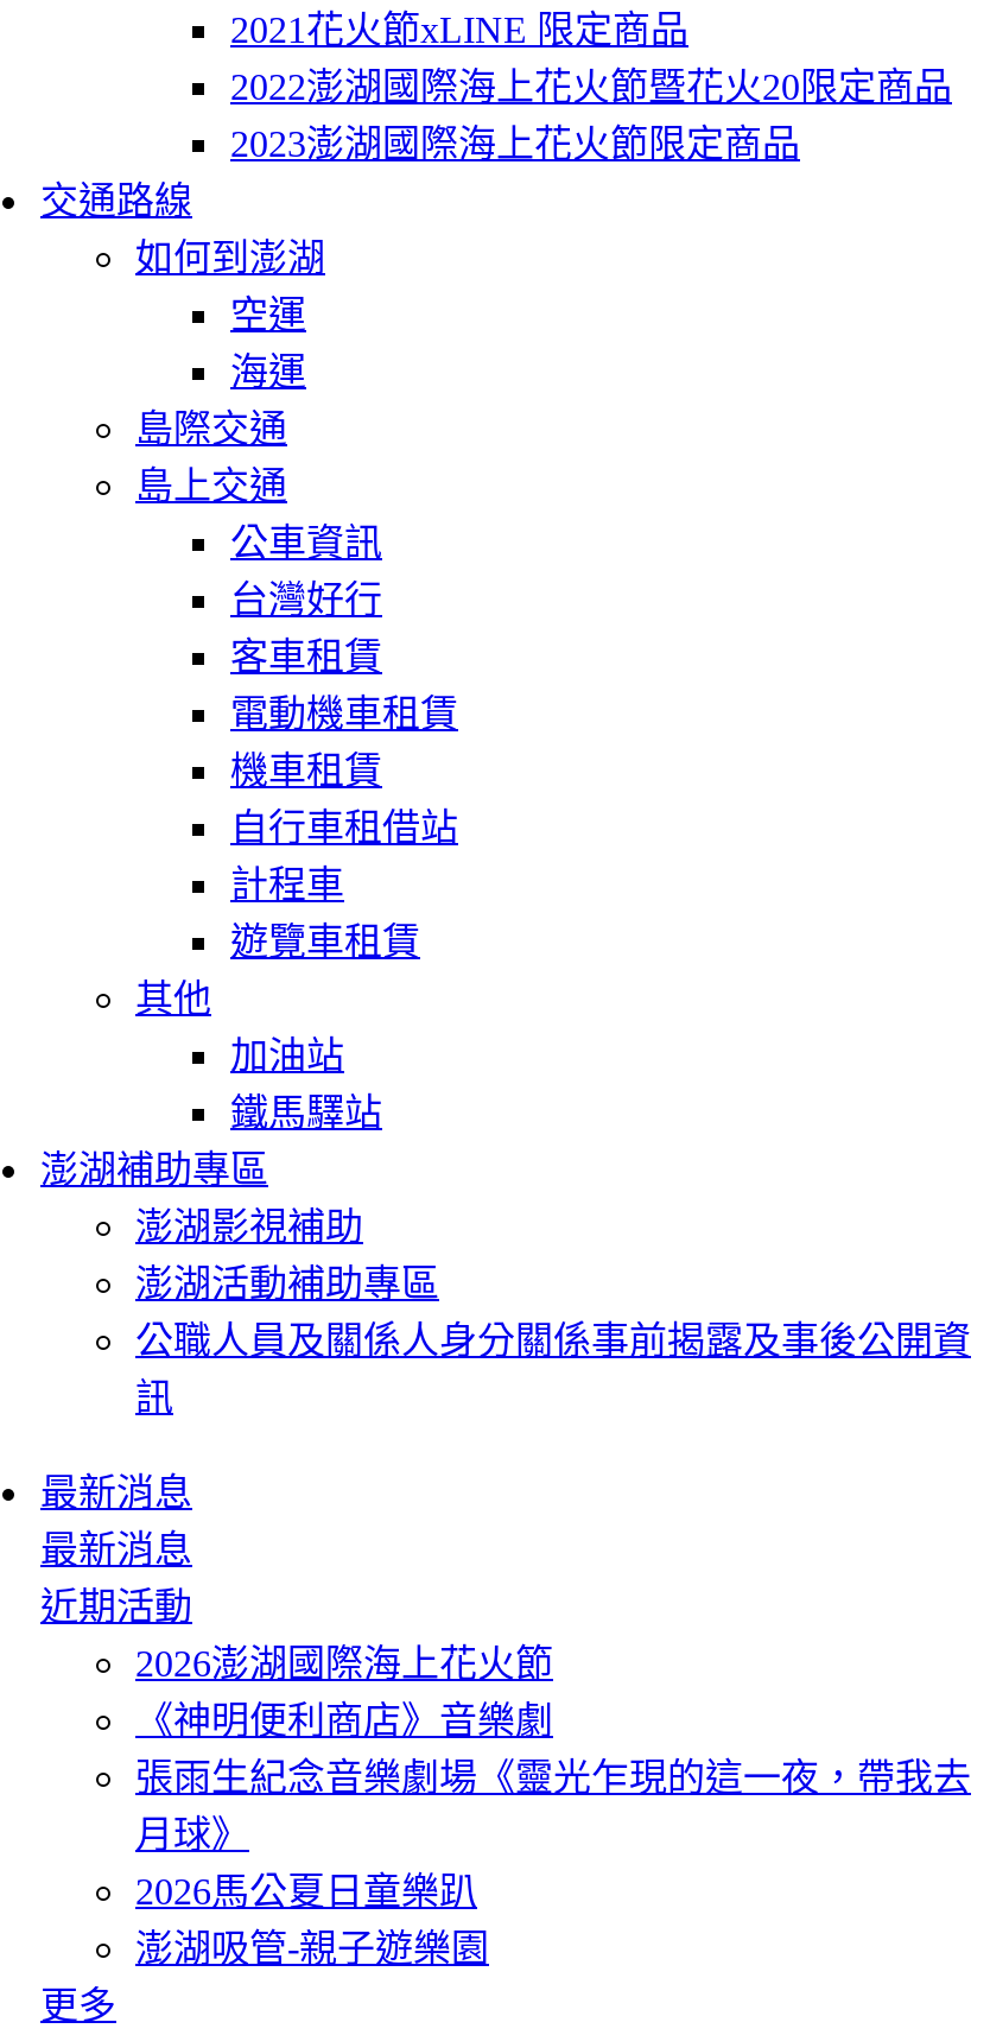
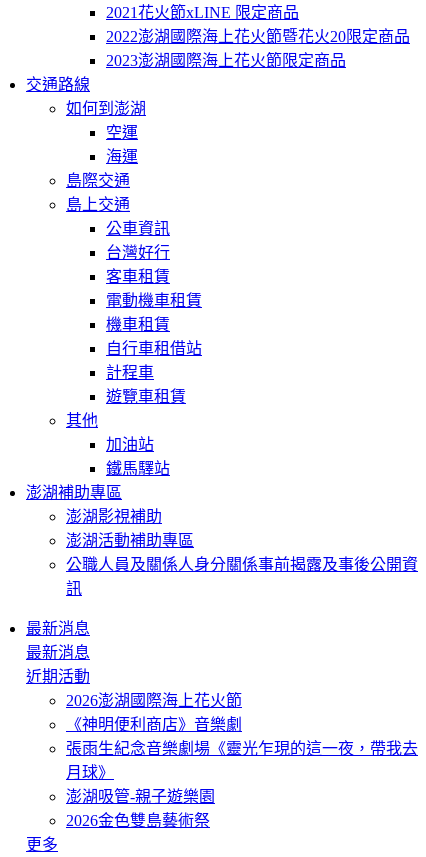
[135,1871,477,1911] 2026馬公夏日童樂趴 -> none
moved [135,1928,489,1968] -> [66,788,215,805]: 澎湖吸管-親子遊樂園
none -> [66,812,210,829] 2026金色雙島藝術祭

